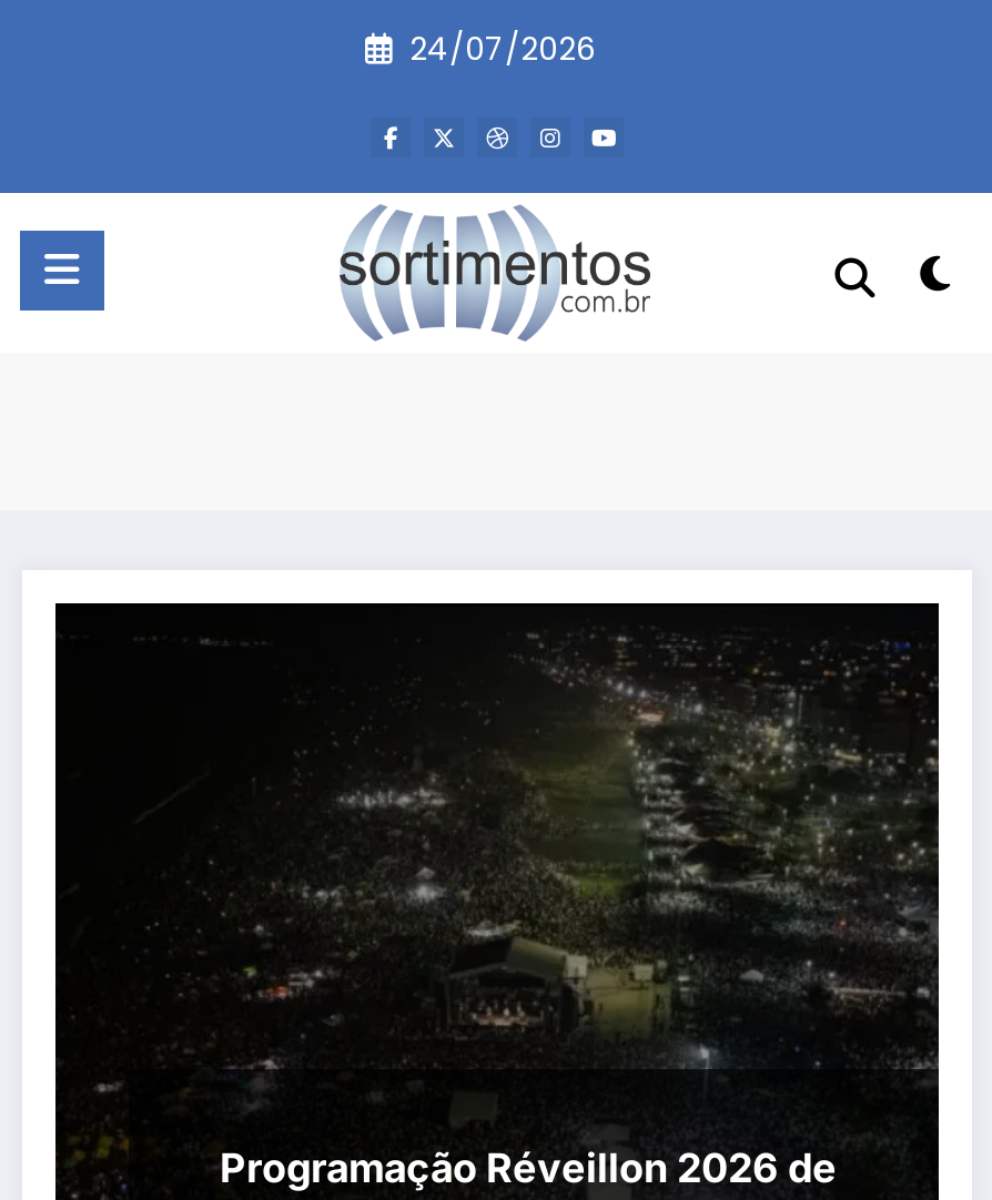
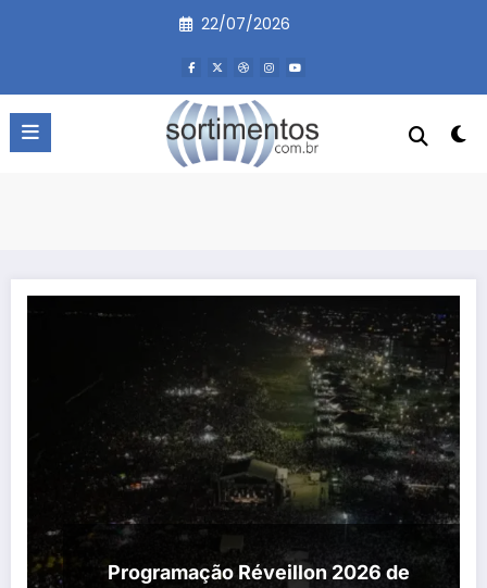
[409,27,596,71] 24/07/2026 -> [202,13,291,35] 22/07/2026

